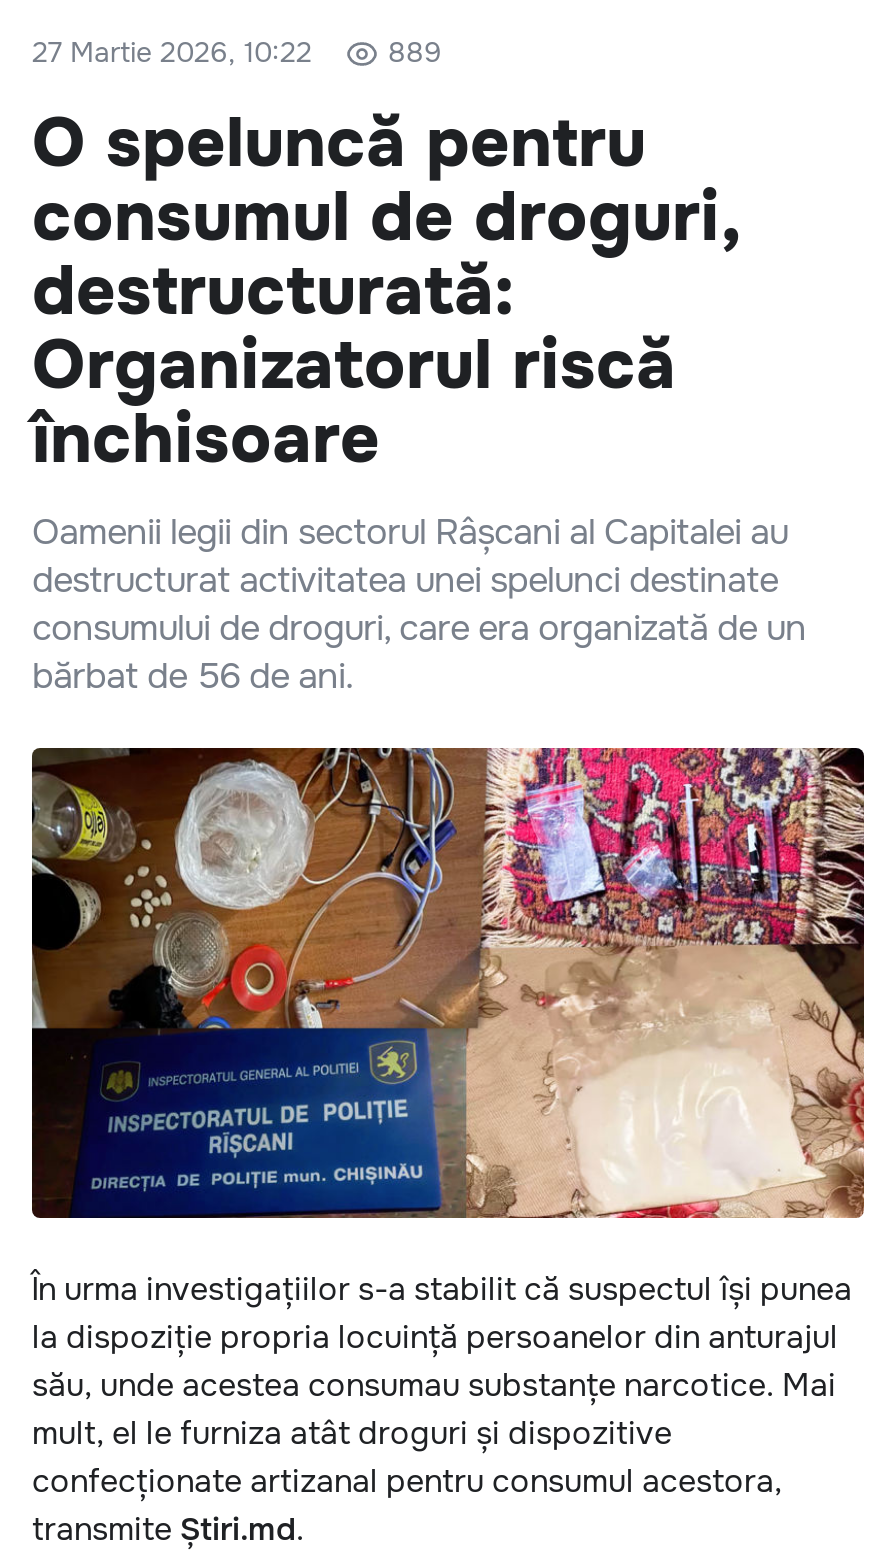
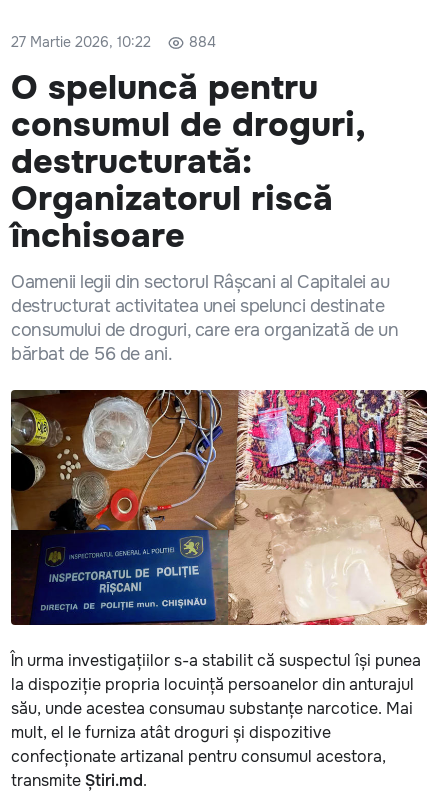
[388,34,442,70] 889 -> [189,33,216,51] 884

